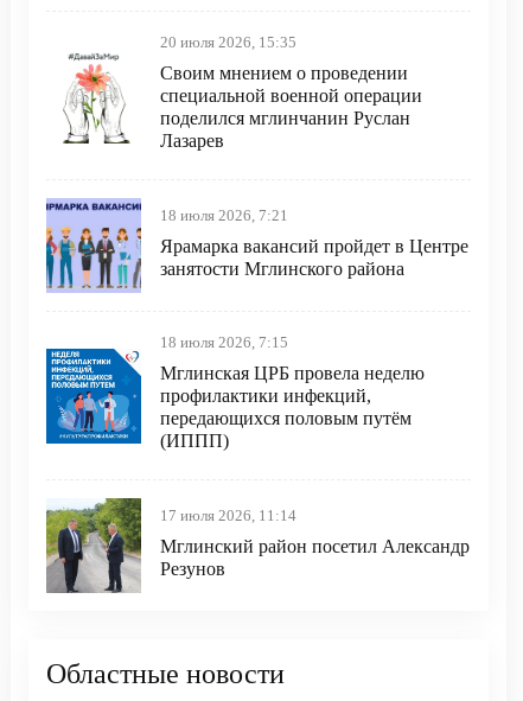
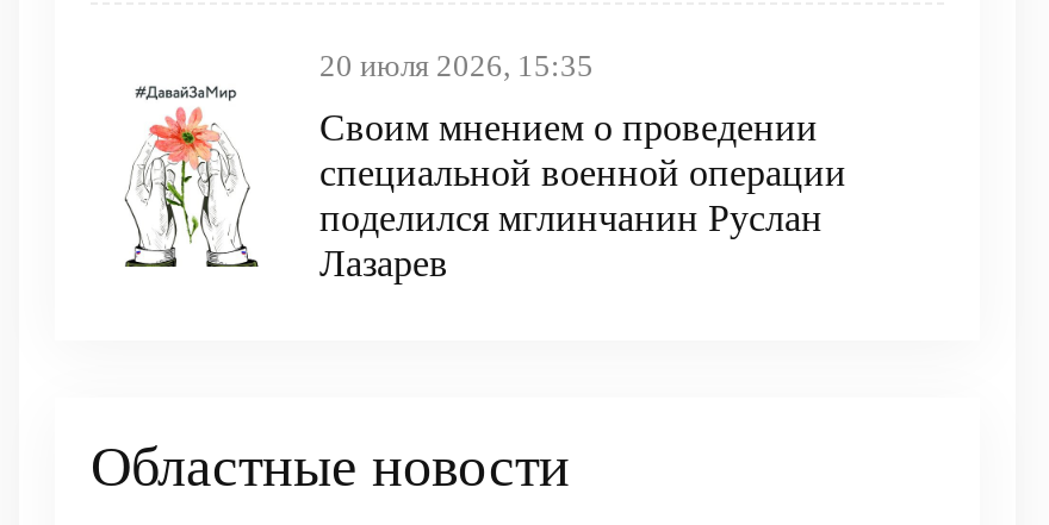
[45,198,468,293] [image] | 18 июля 2026, 7:21 | Ярамарка вакансий пройдет в Центре | занятости Мглинского района -> none
[45,334,425,451] [image] | 18 июля 2026, 7:15 | Мглинская ЦРБ провела неделю | профилактики инфекций, | передающихся половым путём | (ИППП) -> none
[45,497,470,594] [image] | 17 июля 2026, 11:14 | Мглинский район посетил Александр | Резунов -> none

